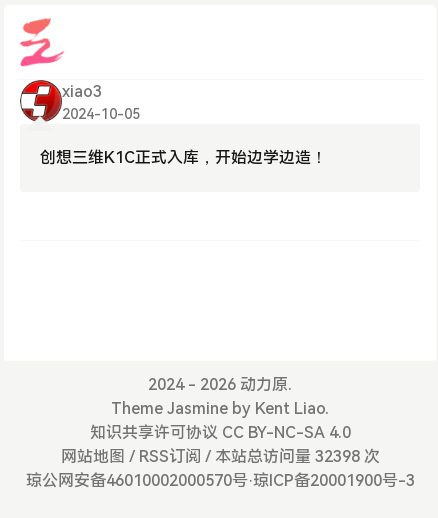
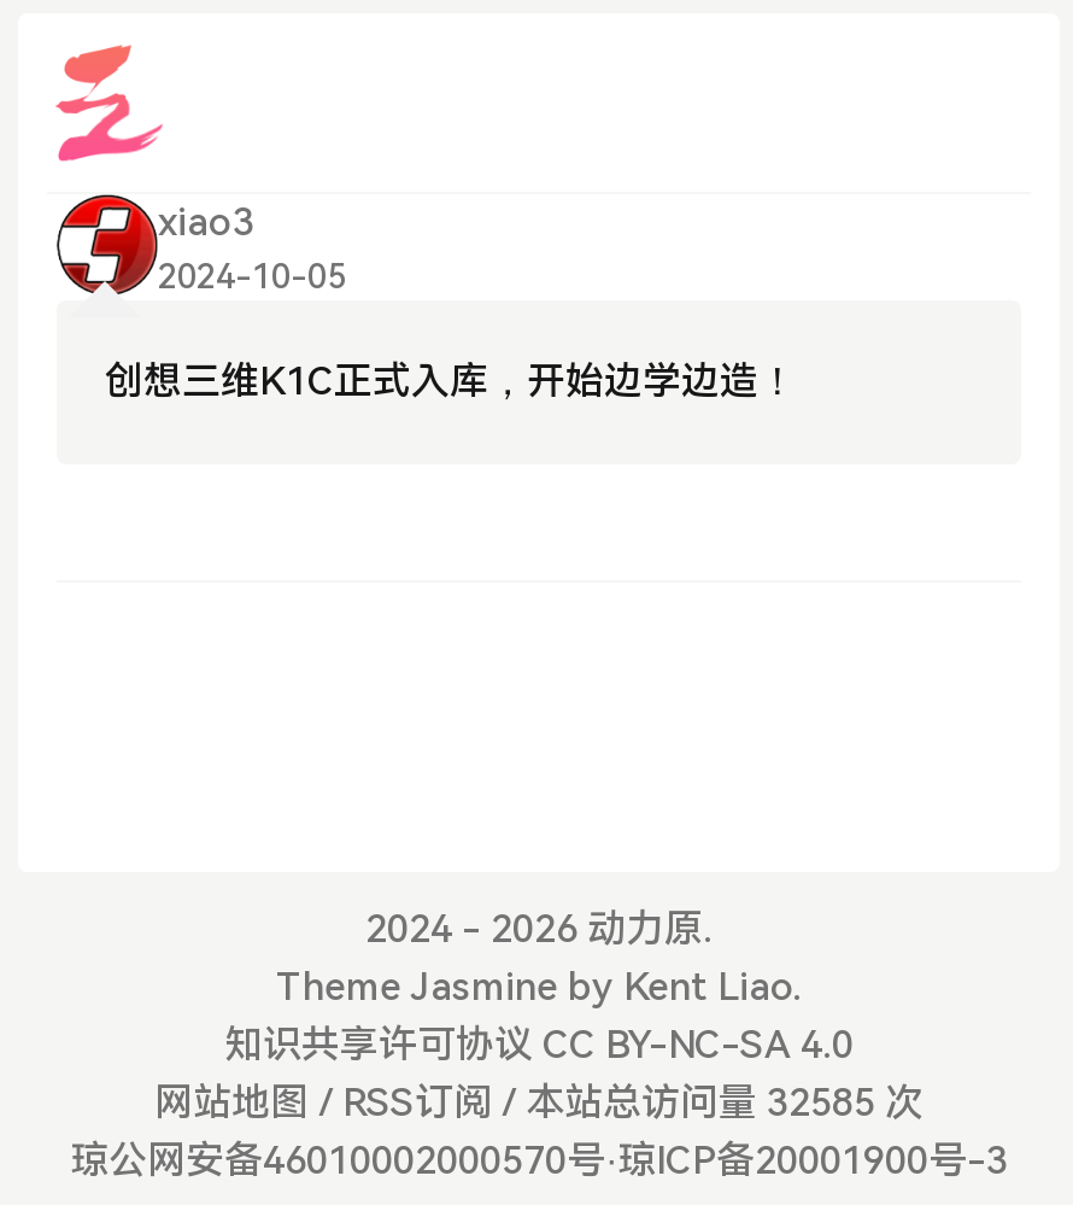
[60,447,379,466] 网站地图/ RSS订阅/ 本站总访问量 32398 次 -> [154,1080,924,1125] 网站地图/ RSS订阅/ 本站总访问量 32585 次

